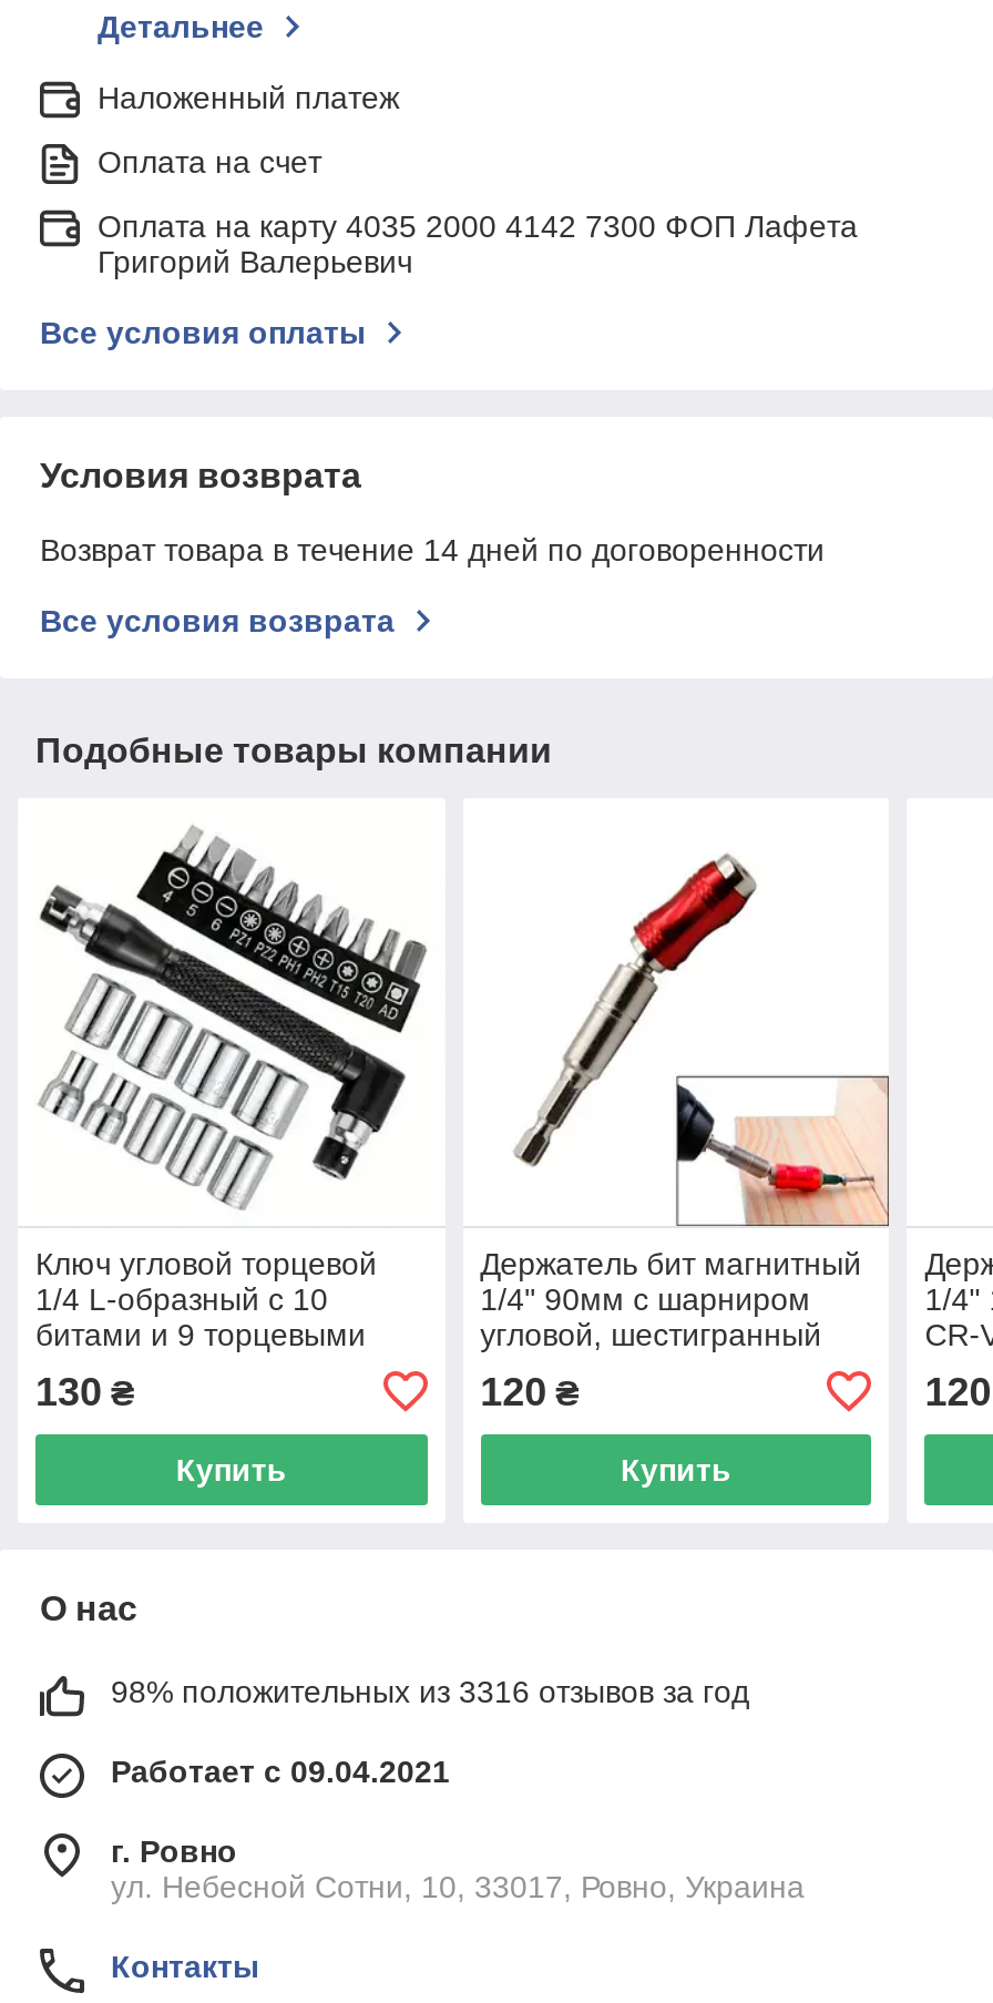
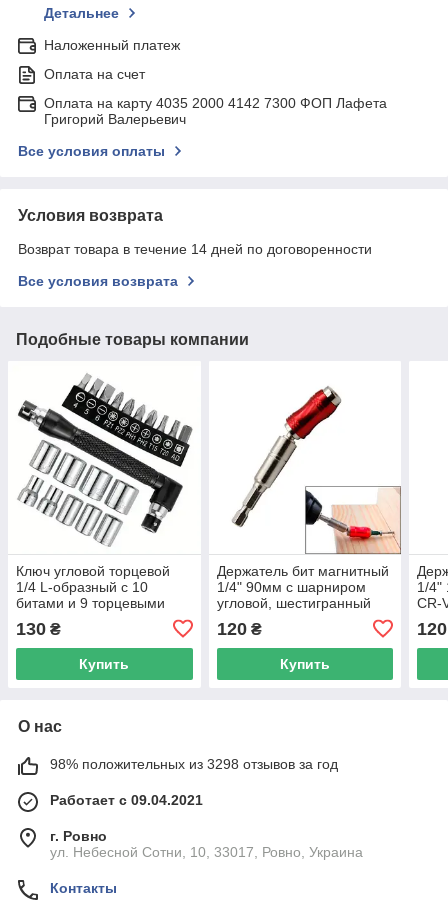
[111,1673,749,1709] 98% положительных из 3316 отзывов за год -> [50,756,338,772] 98% положительных из 3298 отзывов за год

